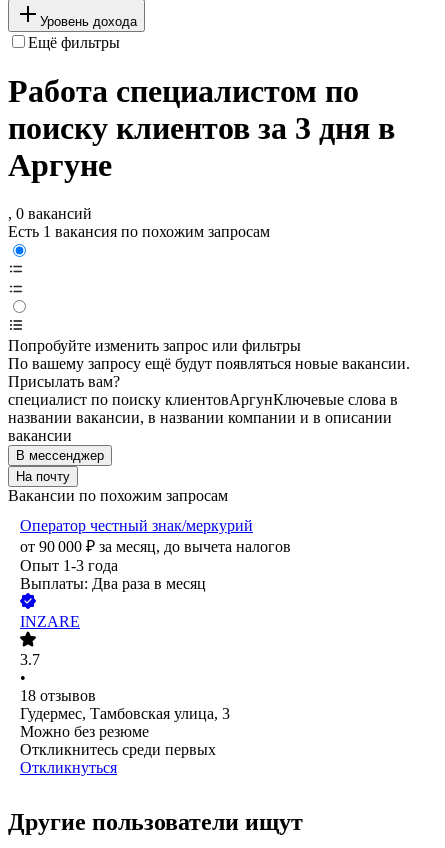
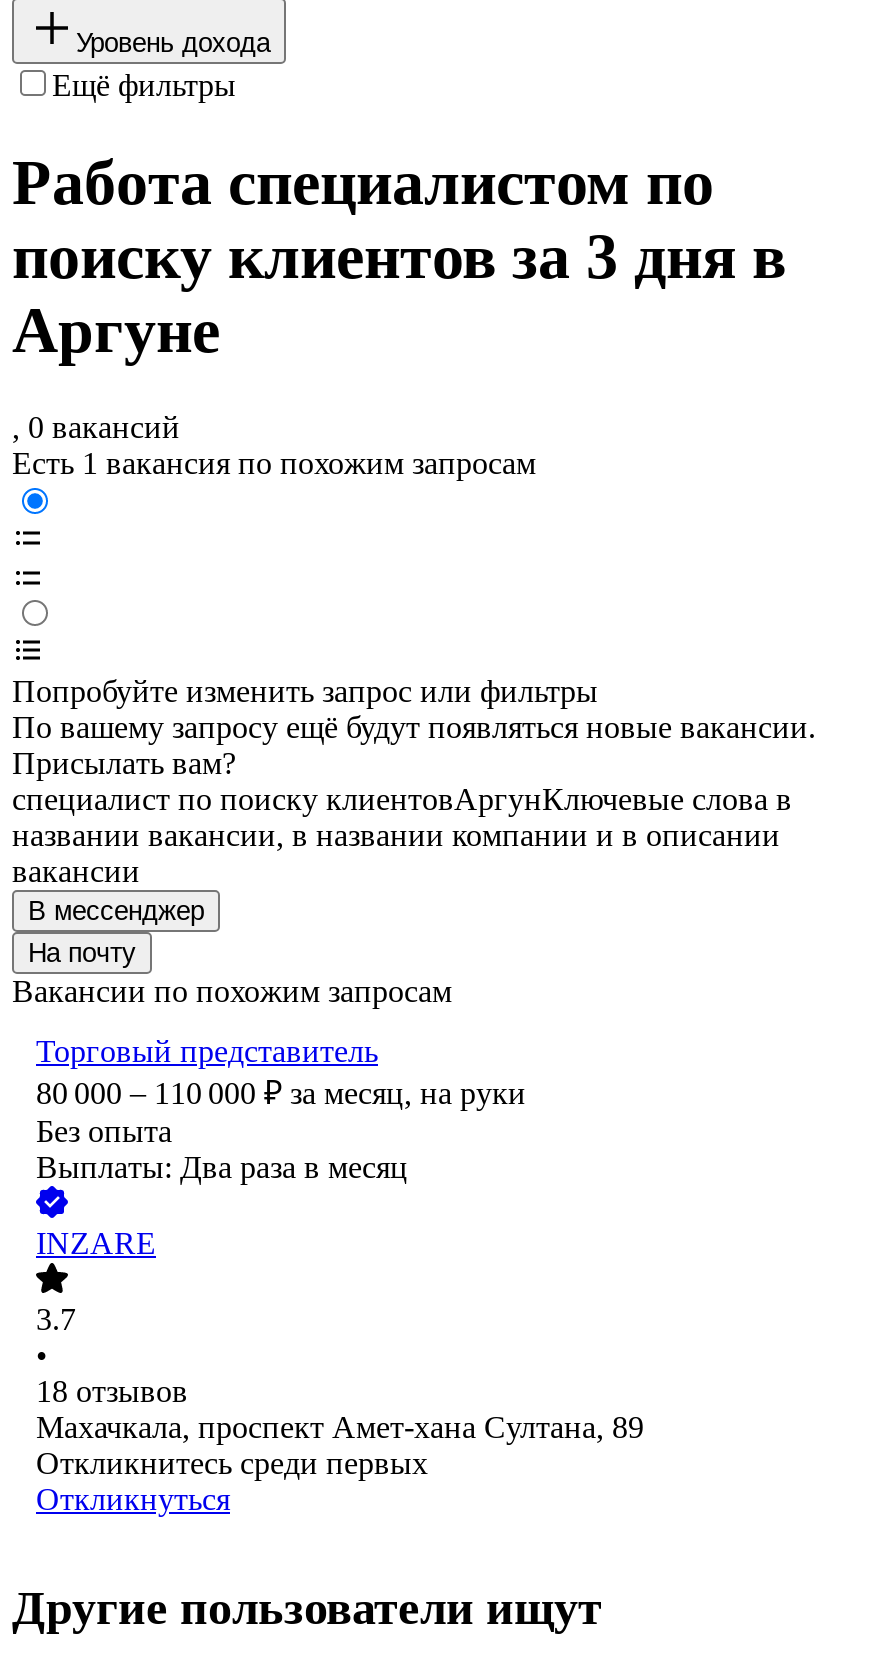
[20,517,291,574] Оператор честный знак/меркурий | от 90 000 ₽ за месяц, до вычета налогов | Опыт 1-3 года -> [36,1035,526,1149] Торговый представитель | 80 000 – 110 000 ₽ за месяц, на руки | Без опыта
[20,705,230,740] Гудермес, Тамбовская улица, 3 | Можно без резюме -> [36,1411,644,1445] Махачкала, проспект Амет-хана Султана, 89

